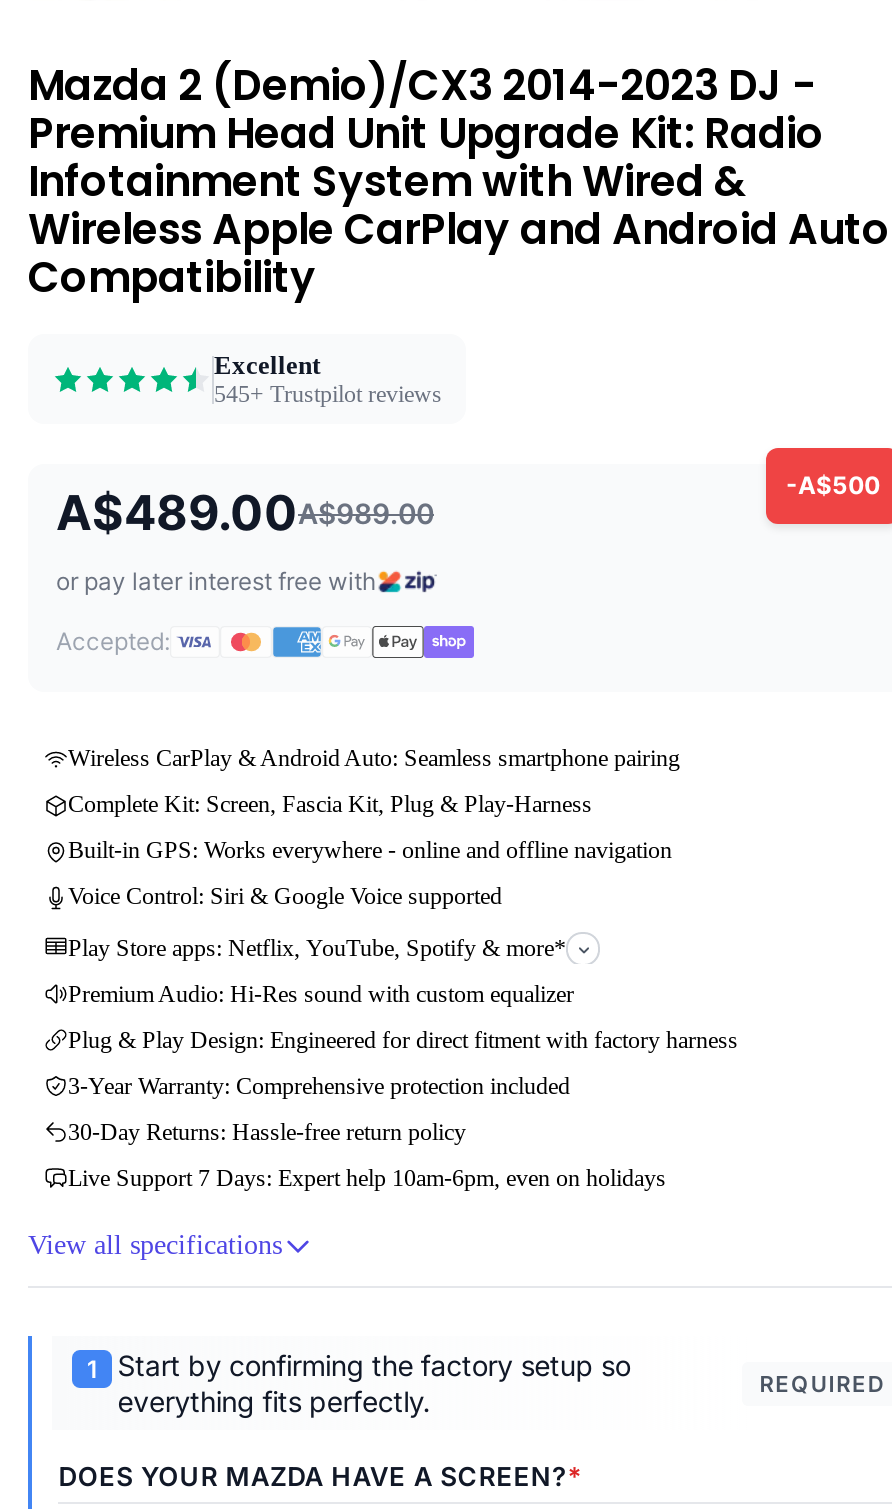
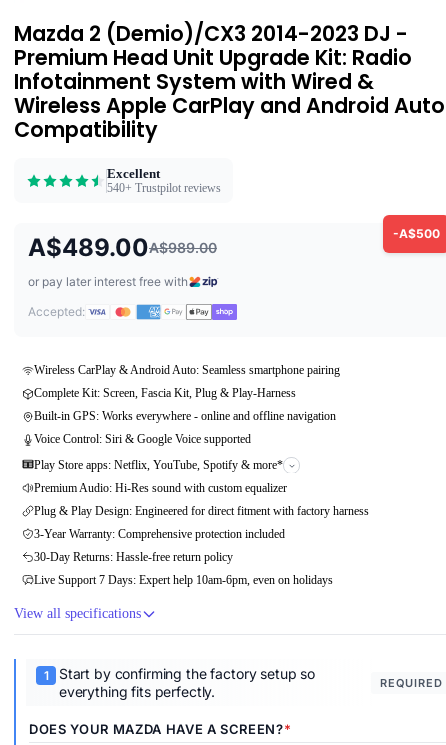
[214,381,442,409] 545+ Trustpilot reviews -> [107,181,221,195] 540+ Trustpilot reviews

